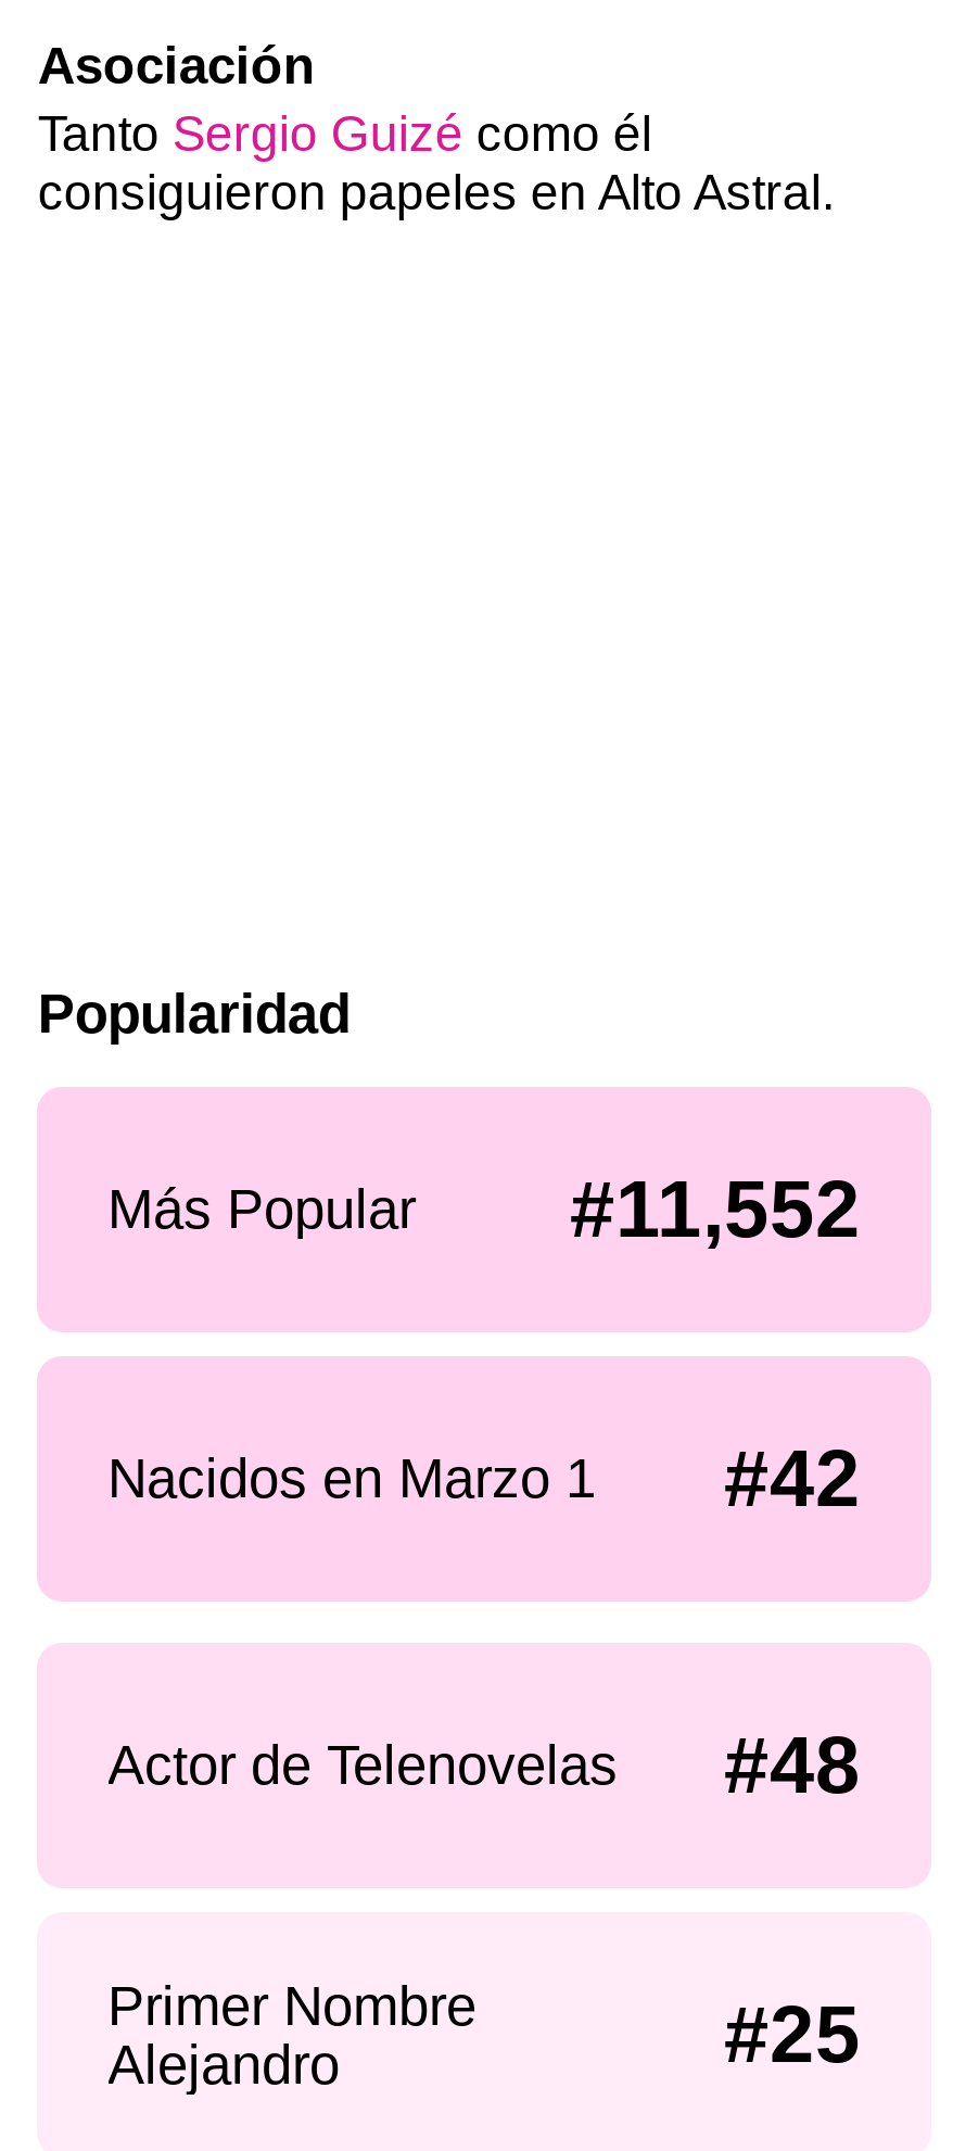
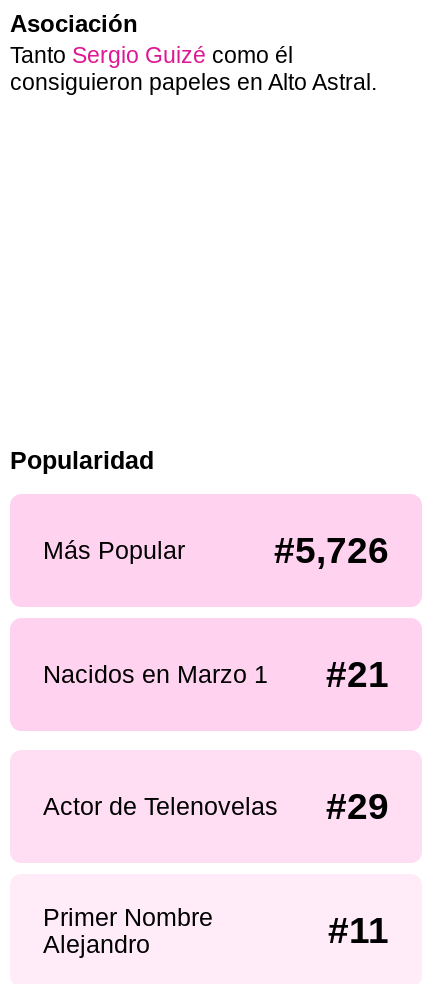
[570,1165,861,1254] #11,552 -> [274,530,389,571] #5,726
[724,1435,861,1524] #42 -> [326,654,389,695] #21
[107,1721,861,1810] Actor de Telenovelas #48 -> [42,786,389,827] Actor de Telenovelas #29
[724,1991,861,2080] #25 -> [328,910,389,951] #11

